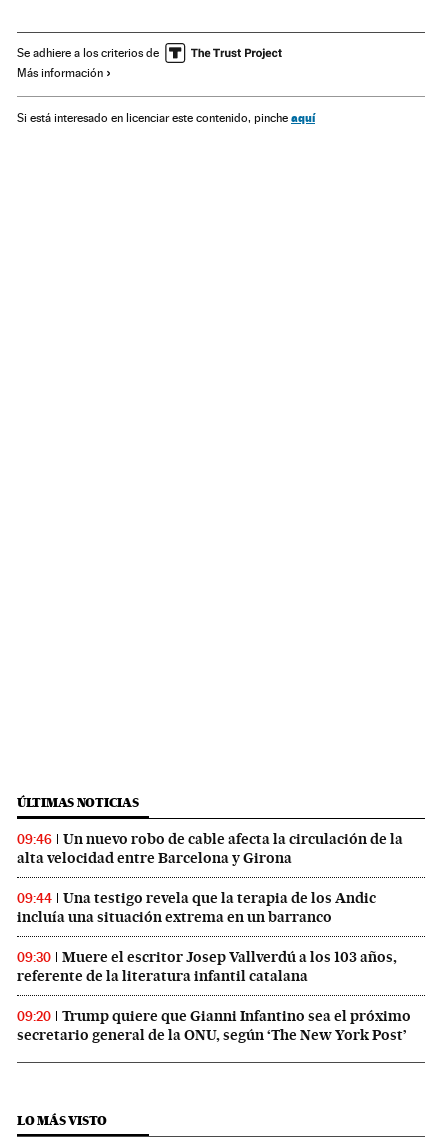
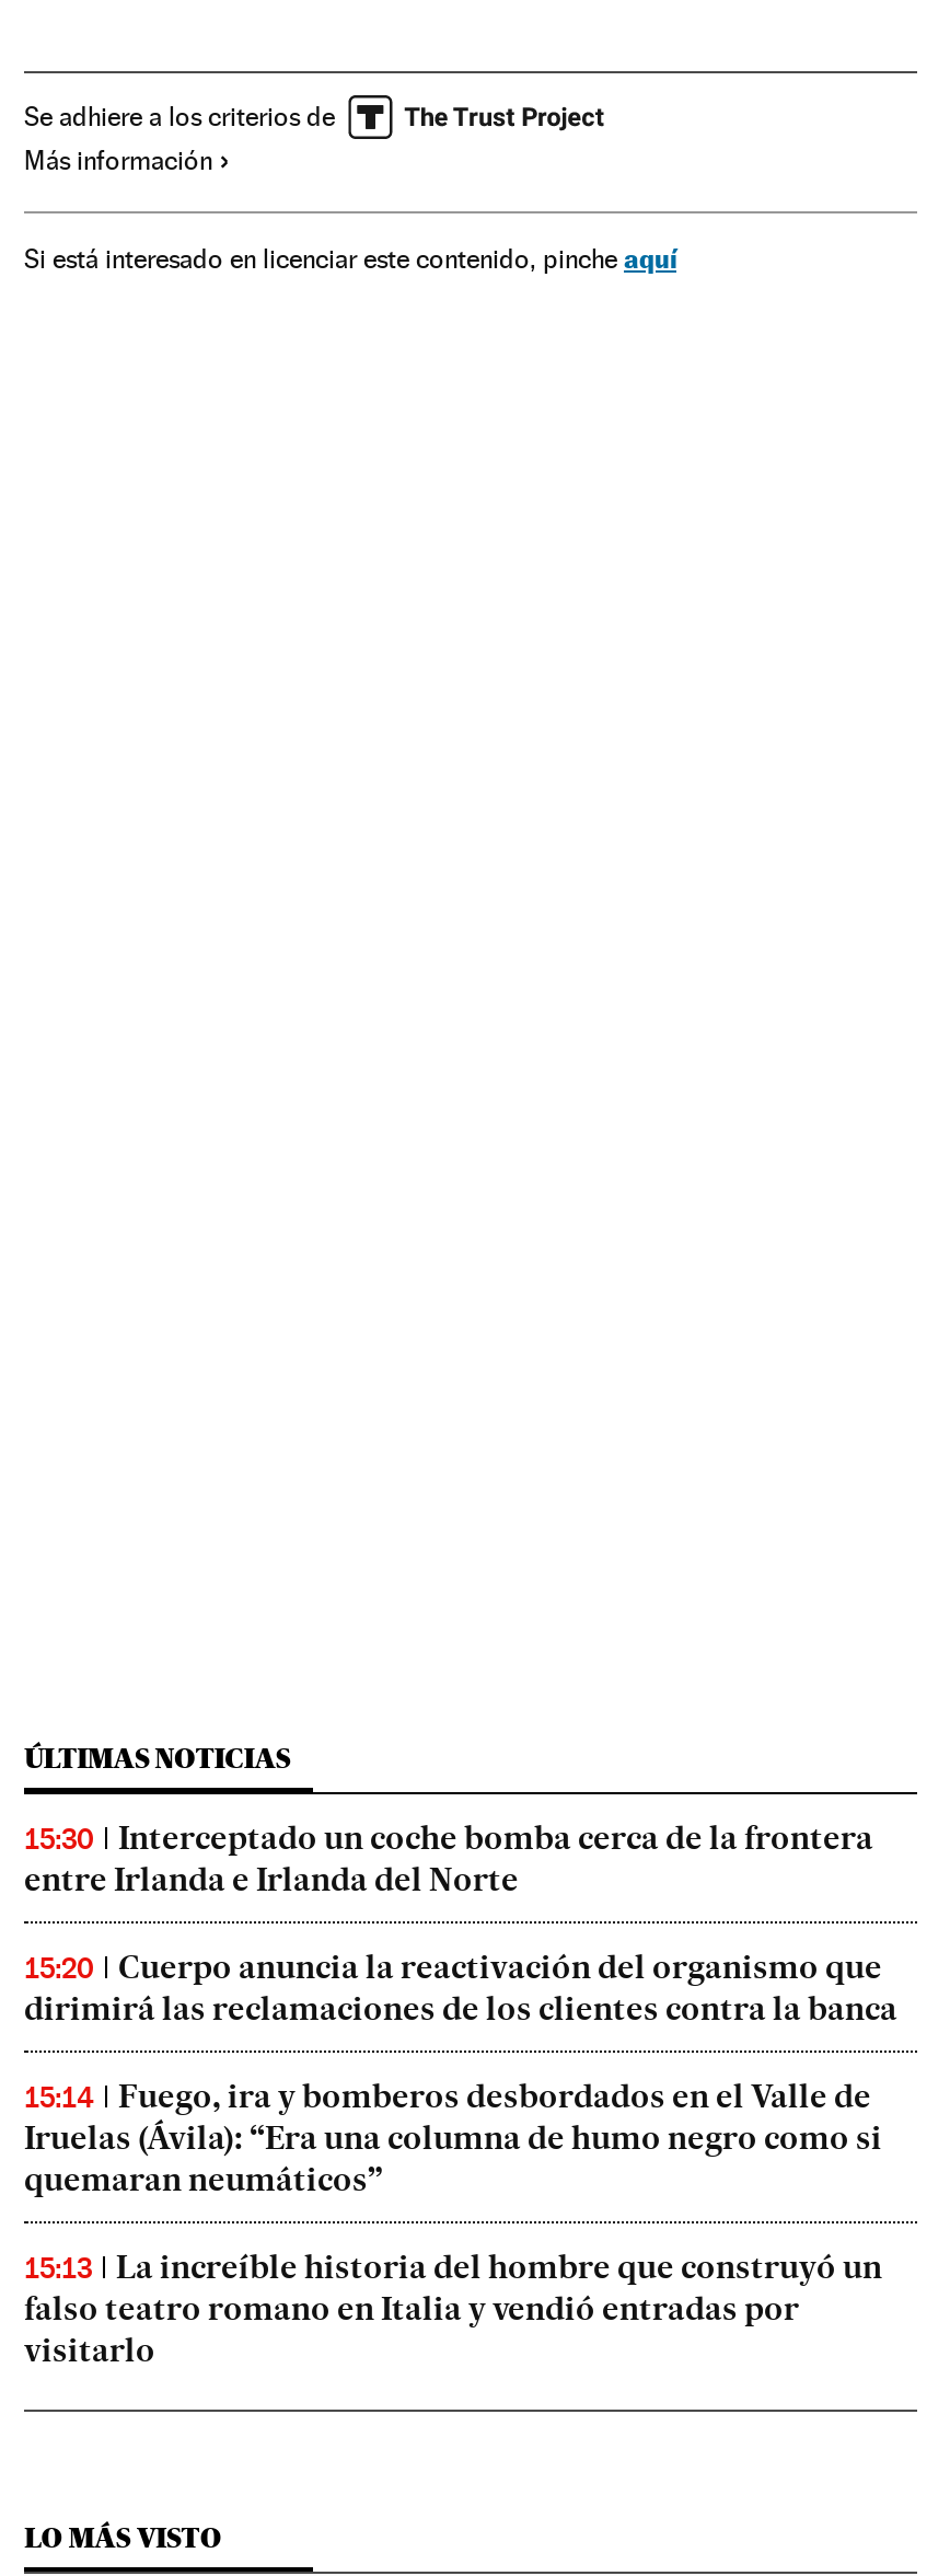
[17,830,403,867] 09:46 | Un nuevo robo de cable afecta la circulación de la | alta velocidad entre Barcelona y Girona -> [24,1819,873,1900] 15:30 | Interceptado un coche bomba cerca de la frontera | entre Irlanda e Irlanda del Norte
[17,889,376,926] 09:44 | Una testigo revela que la terapia de los Andic | incluía una situación extrema en un barranco -> [24,1948,897,2029] 15:20 | Cuerpo anuncia la reactivación del organismo que | dirimirá las reclamaciones de los clientes contra la banca
[17,948,397,985] 09:30 | Muere el escritor Josep Vallverdú a los 103 años, | referente de la literatura infantil catalana -> [24,2077,882,2200] 15:14 | Fuego, ira y bomberos desbordados en el Valle de | Iruelas (Ávila): “Era una columna de humo negro como si | quemaran neumáticos”
[17,1007,411,1044] 09:20 | Trump quiere que Gianni Infantino sea el próximo | secretario general de la ONU, según ‘The New York Post’ -> [24,2248,882,2370] 15:13 | La increíble historia del hombre que construyó un | falso teatro romano en Italia y vendió entradas por | visitarlo

